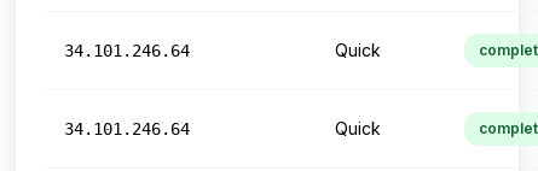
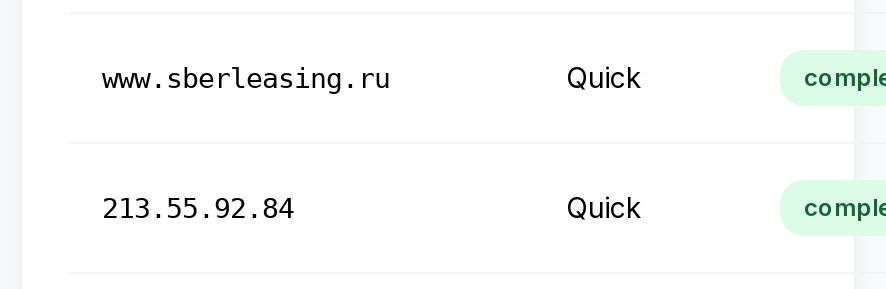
[64,41,190,60] 34.101.246.64 -> [102,62,390,94] www.sberleasing.ru
[64,119,190,138] 34.101.246.64 -> [102,192,294,224] 213.55.92.84

